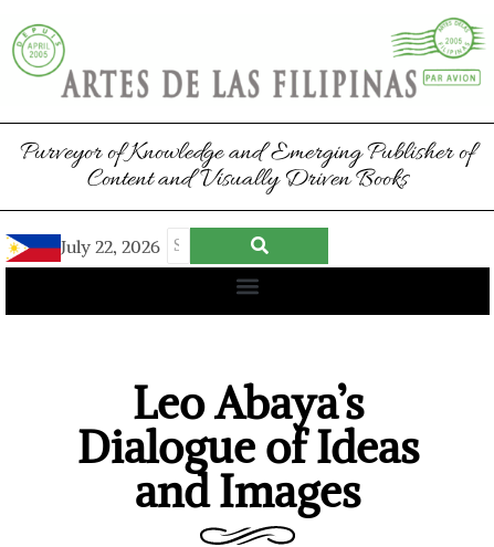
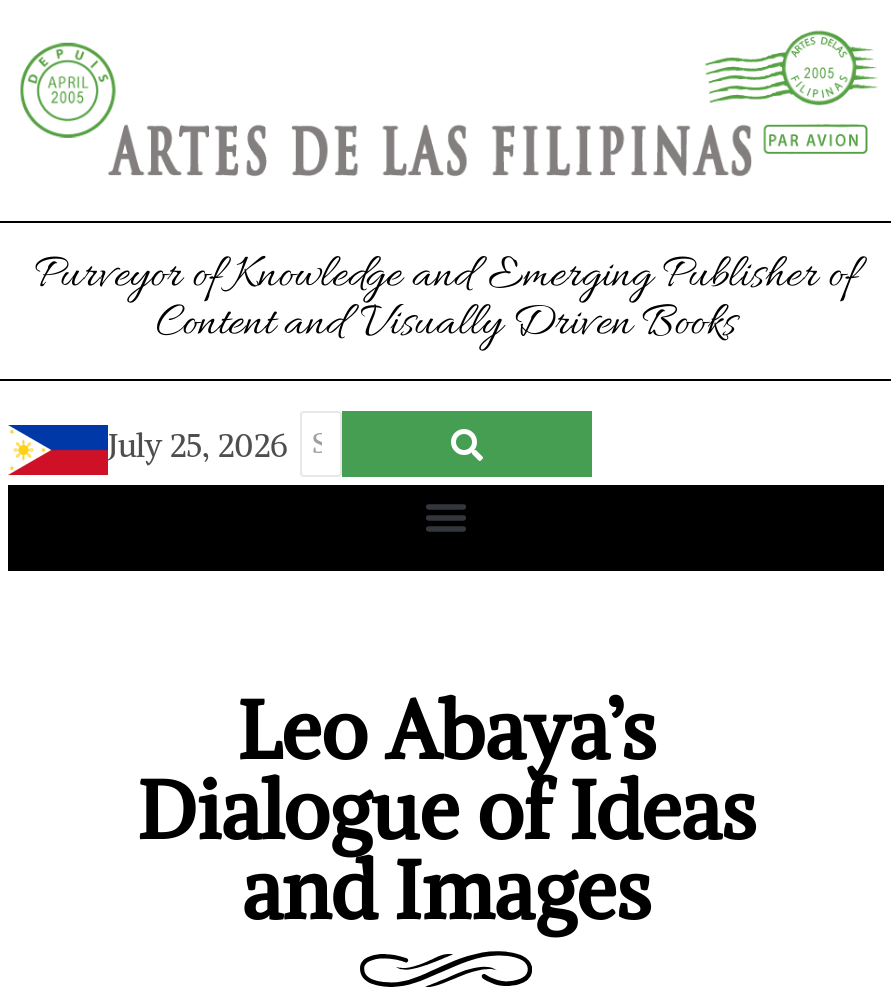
[61,235,160,257] July 22, 2026 -> [108,425,288,465] July 25, 2026

